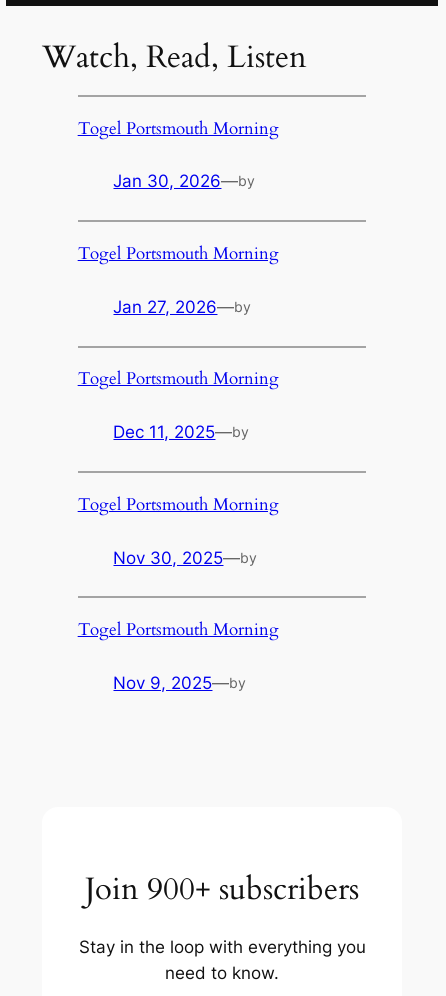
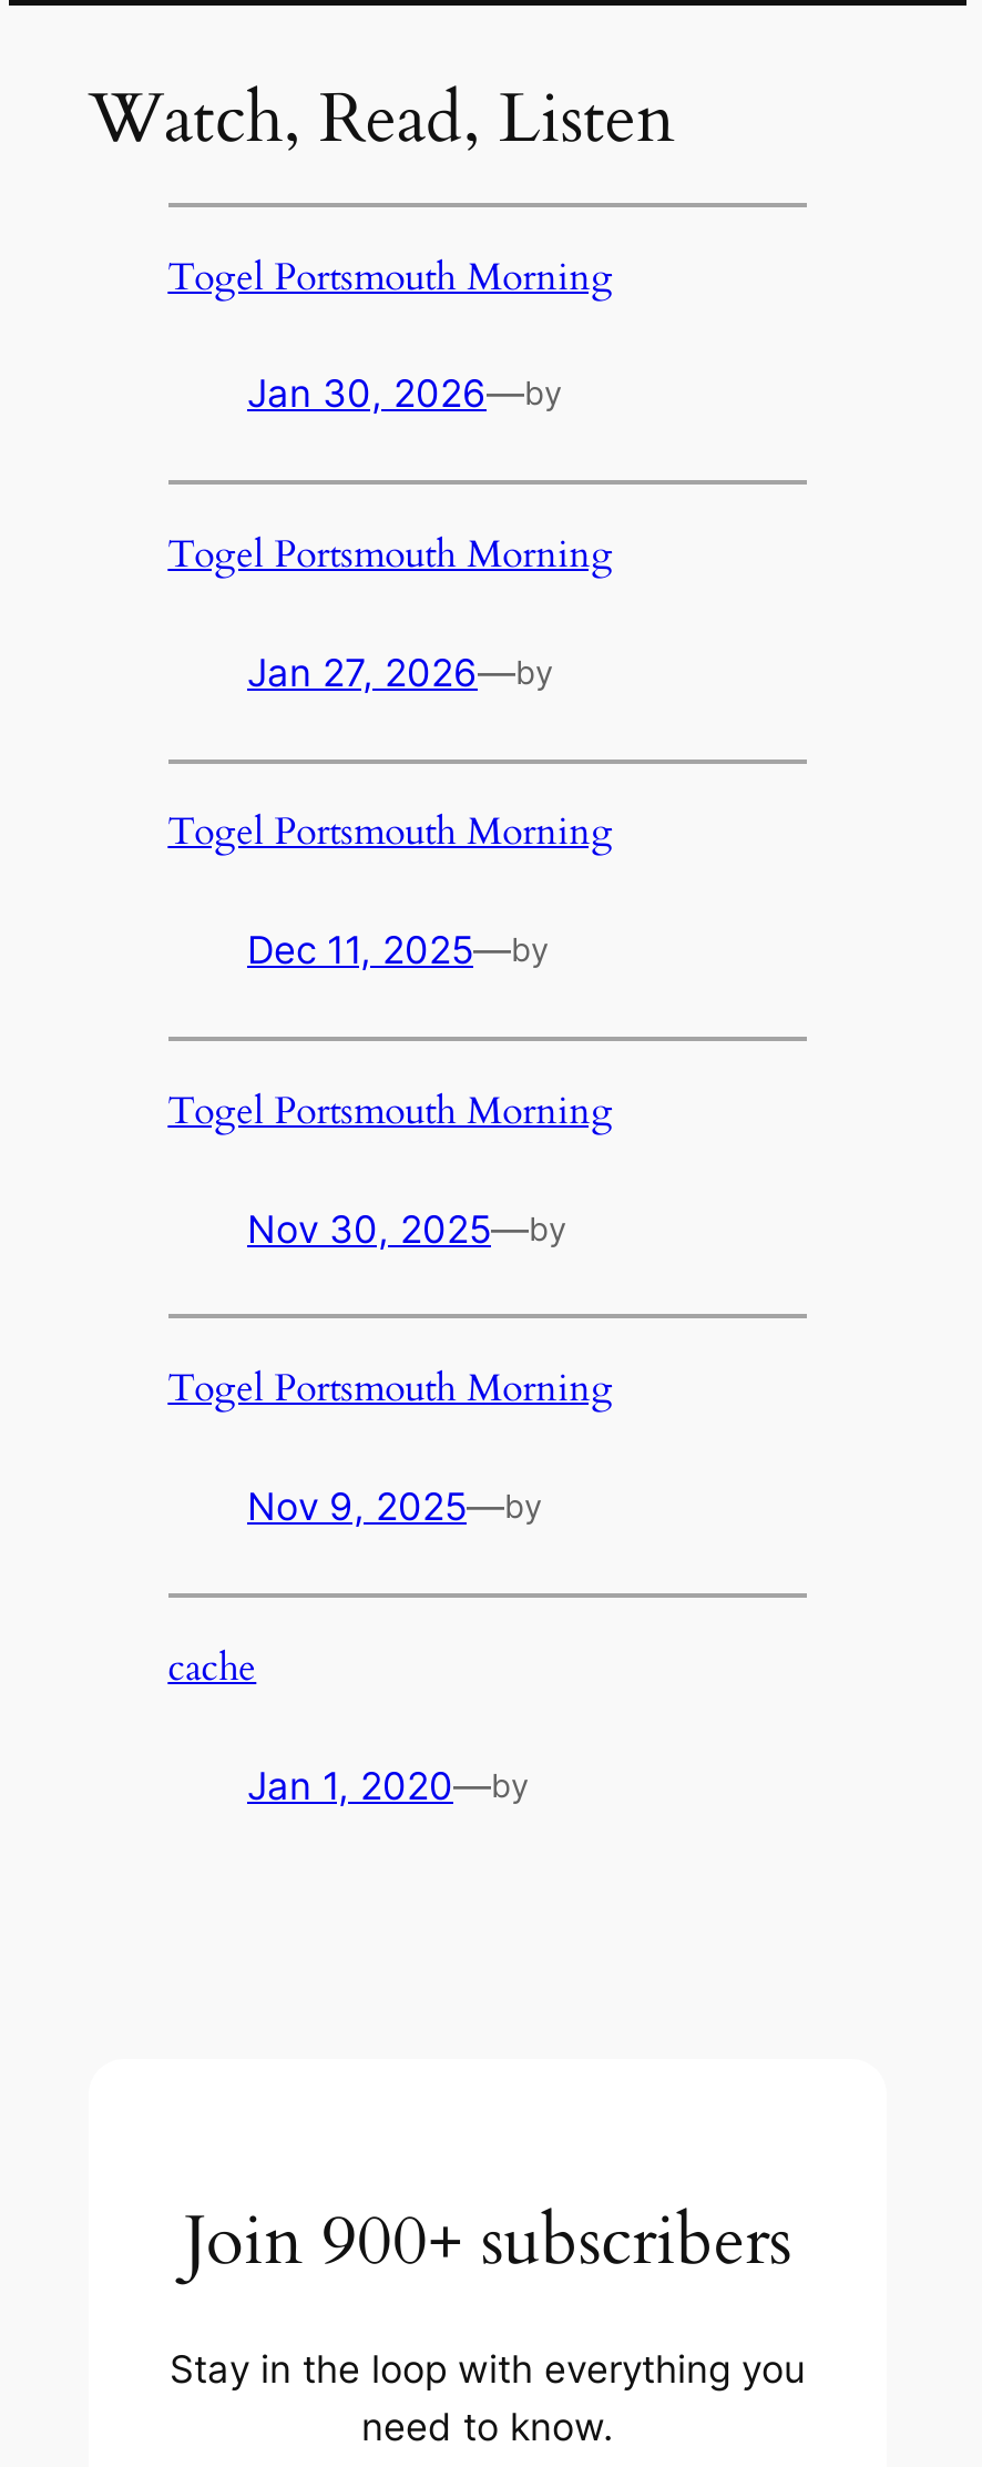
none -> [168,1642,529,1807] cache | Jan 1, 2020—by

